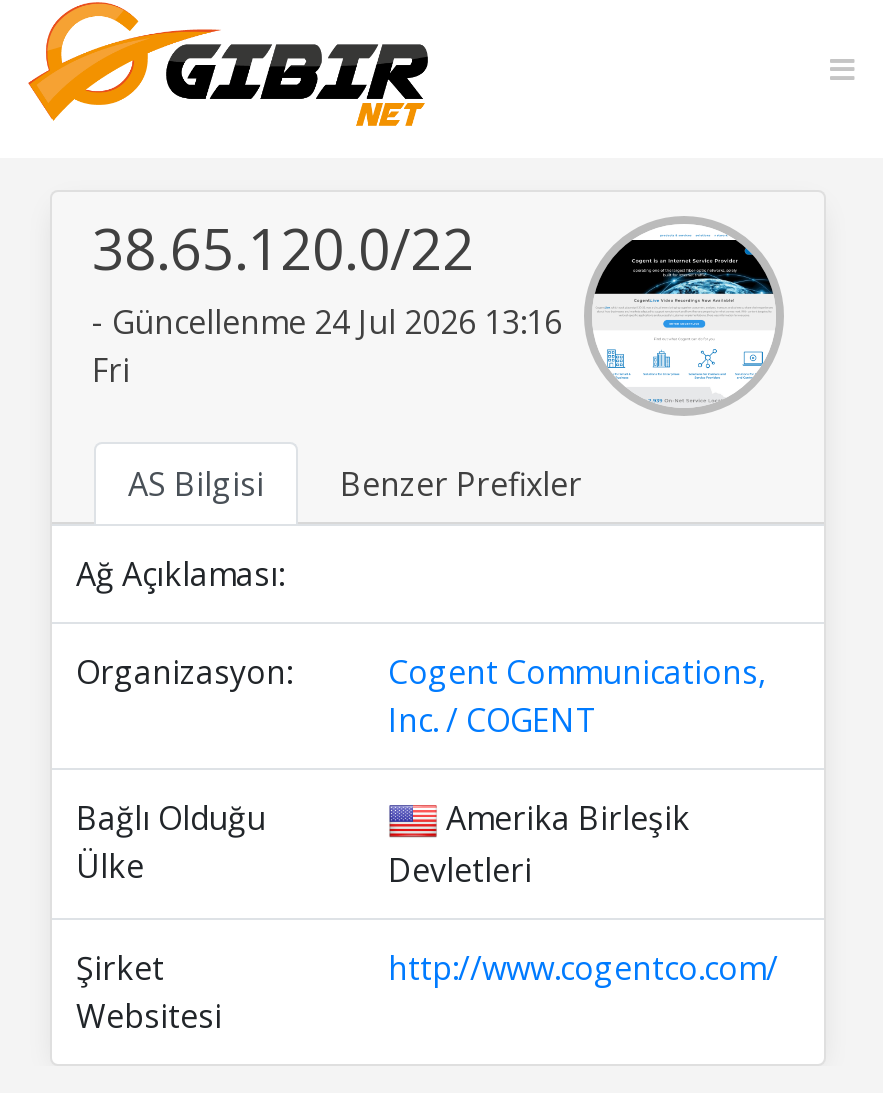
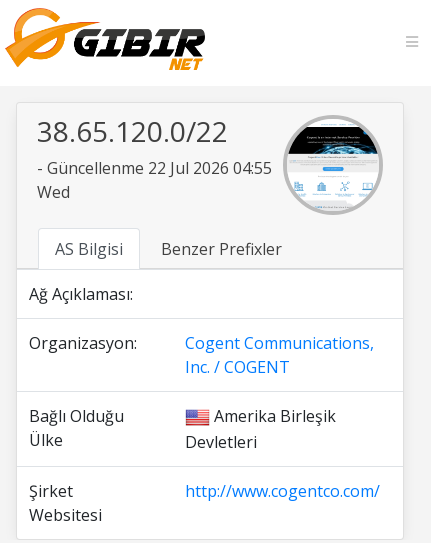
[92,300,562,392] - Güncellenme 24 Jul 2026 13:16 | Fri -> [37,157,272,203] - Güncellenme 22 Jul 2026 04:55 | Wed

